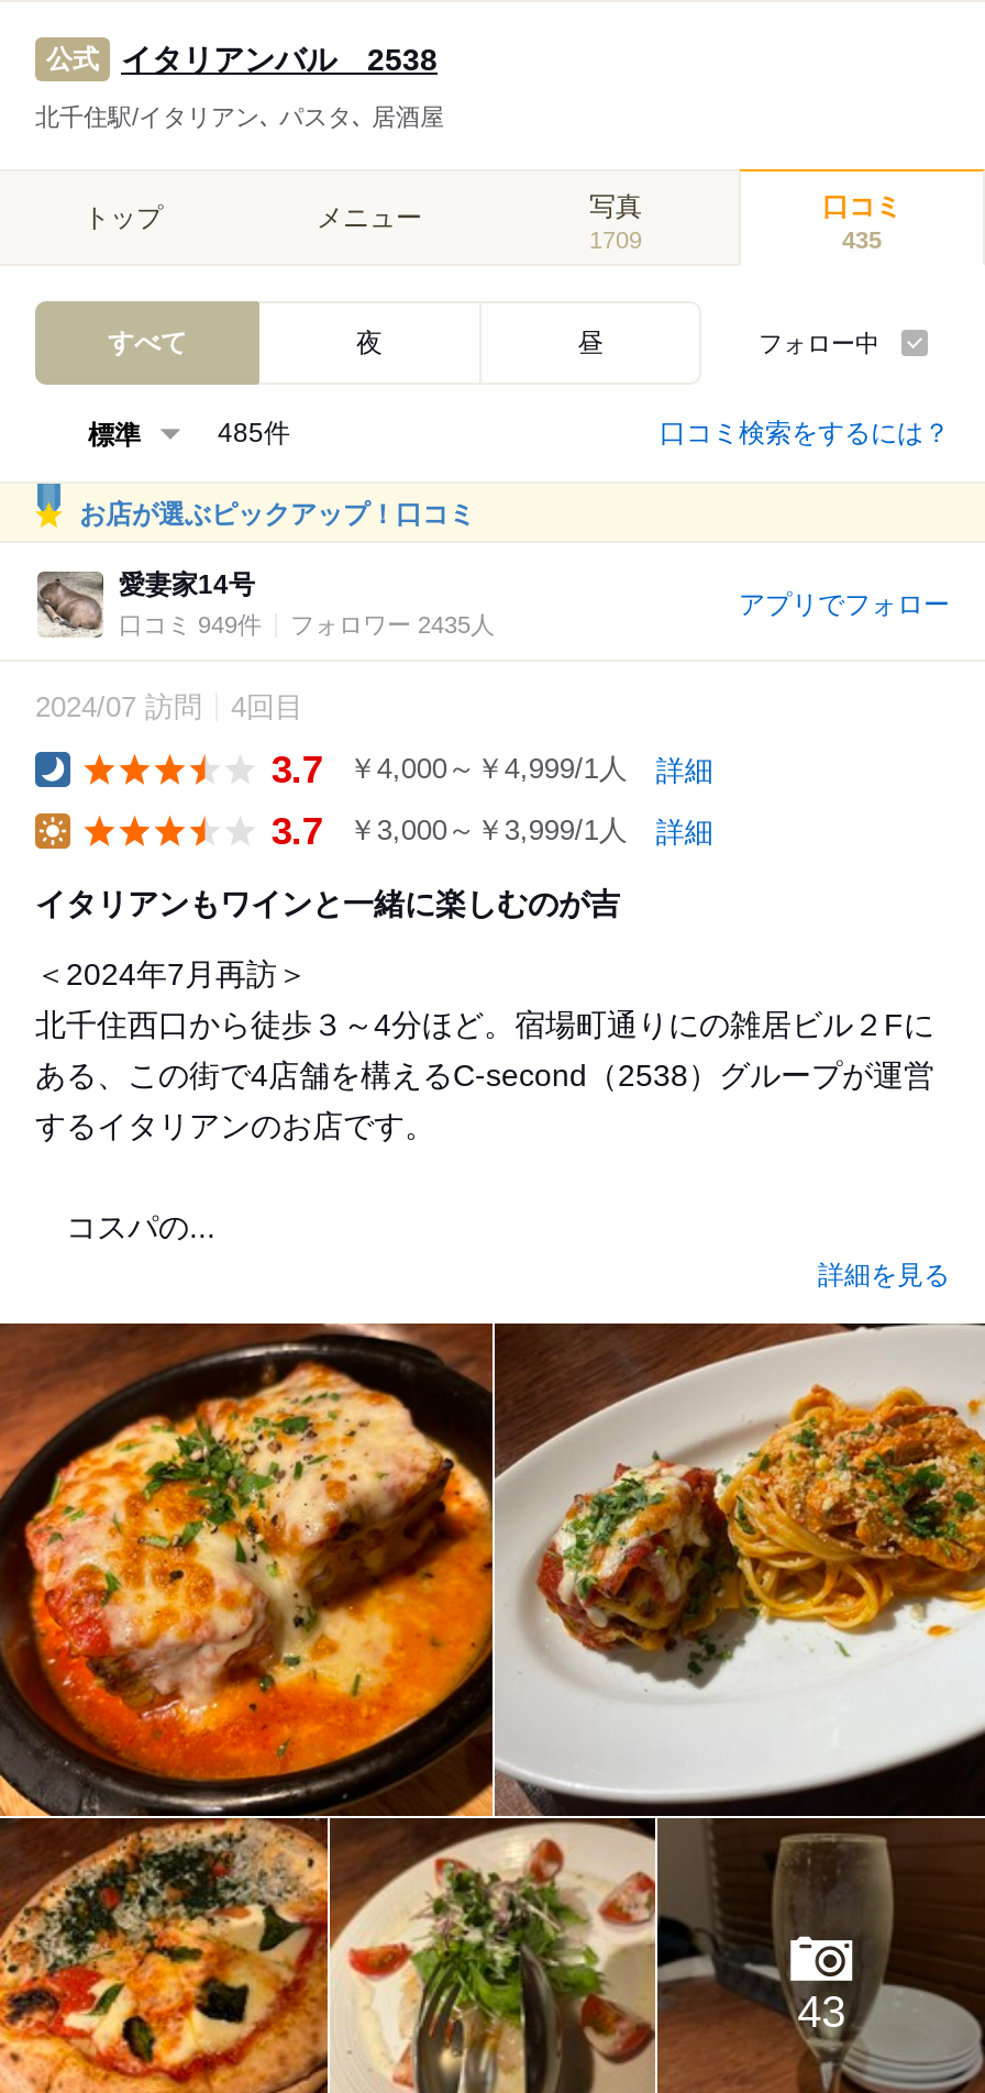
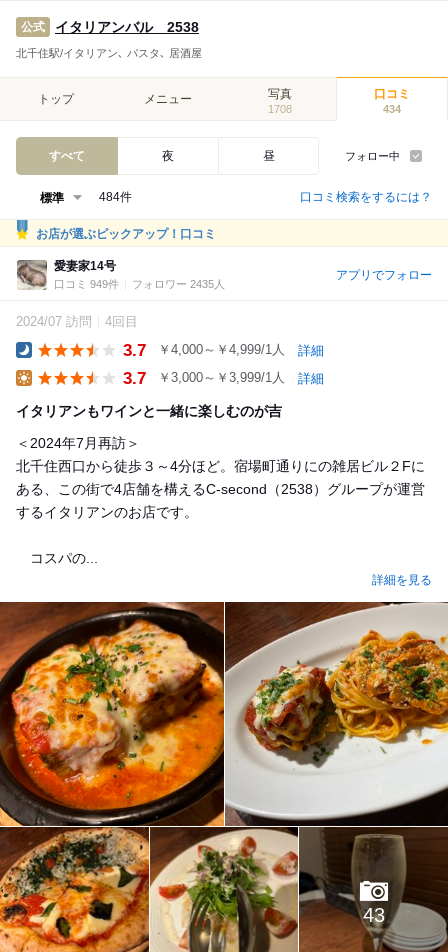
[589,226,642,253] 1709 -> [268,103,292,115] 1708
[842,226,882,253] 435 -> [383,103,401,115] 434
[218,418,290,449] 485件 -> [99,190,132,204] 484件

